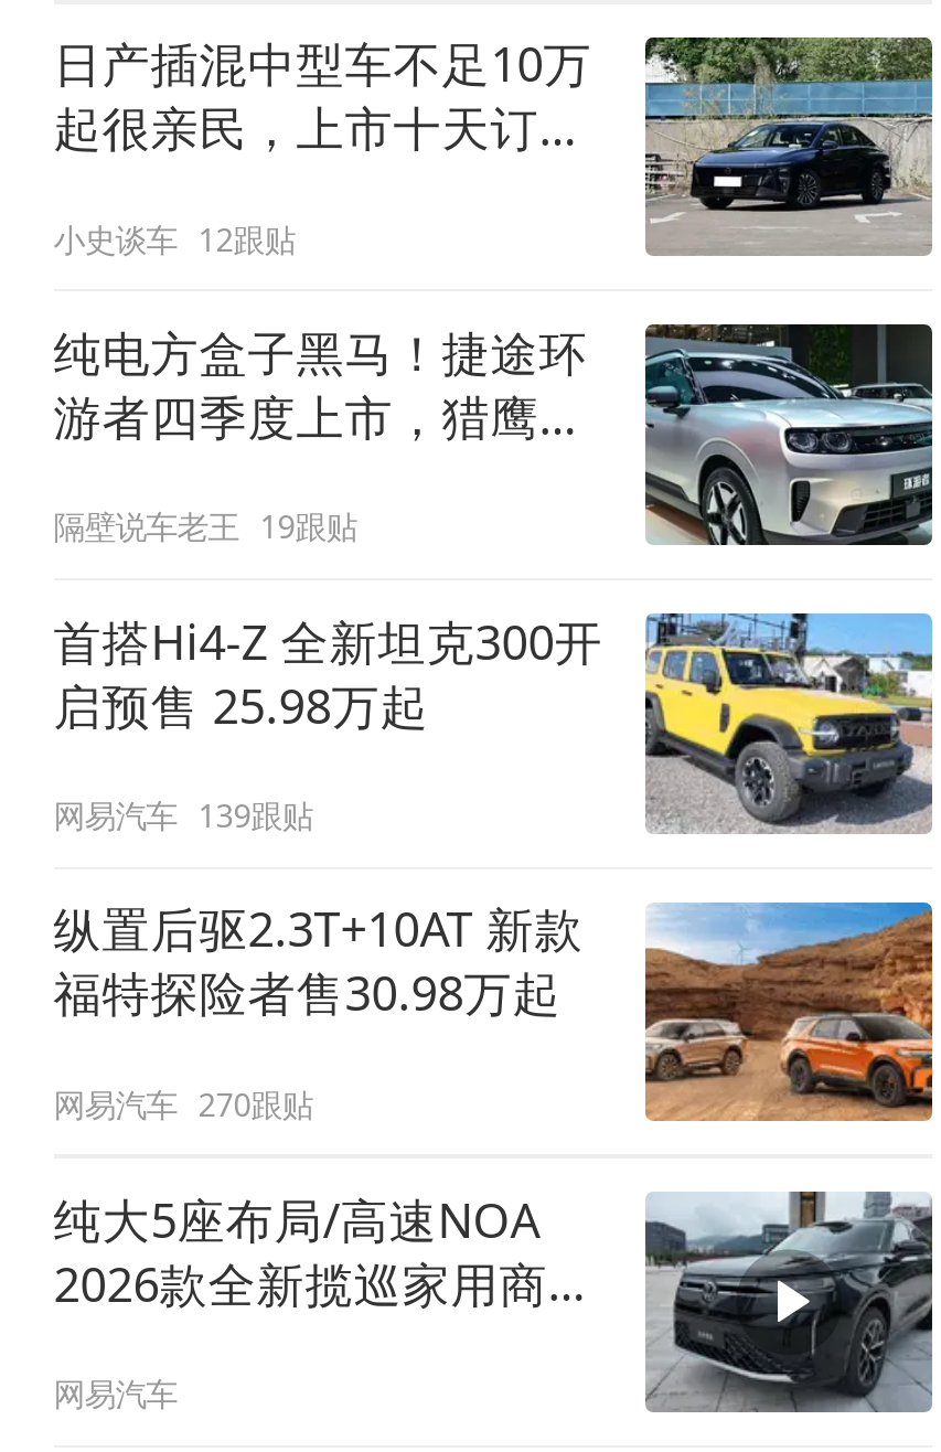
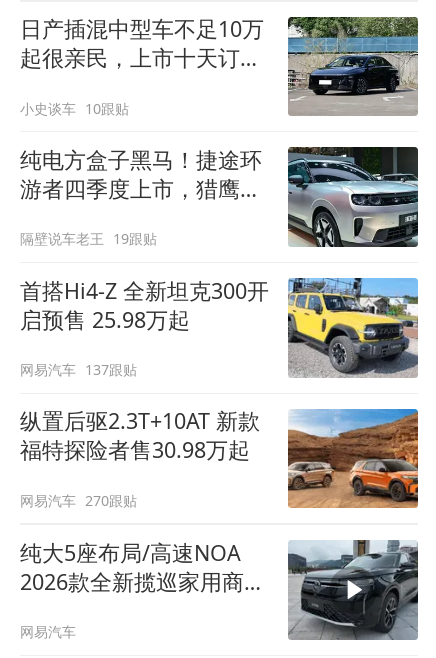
[53,218,295,260] 小史谈车 12跟贴 -> [20,99,129,118] 小史谈车 10跟贴
[53,794,313,836] 网易汽车 139跟贴 -> [20,360,137,379] 网易汽车 137跟贴

